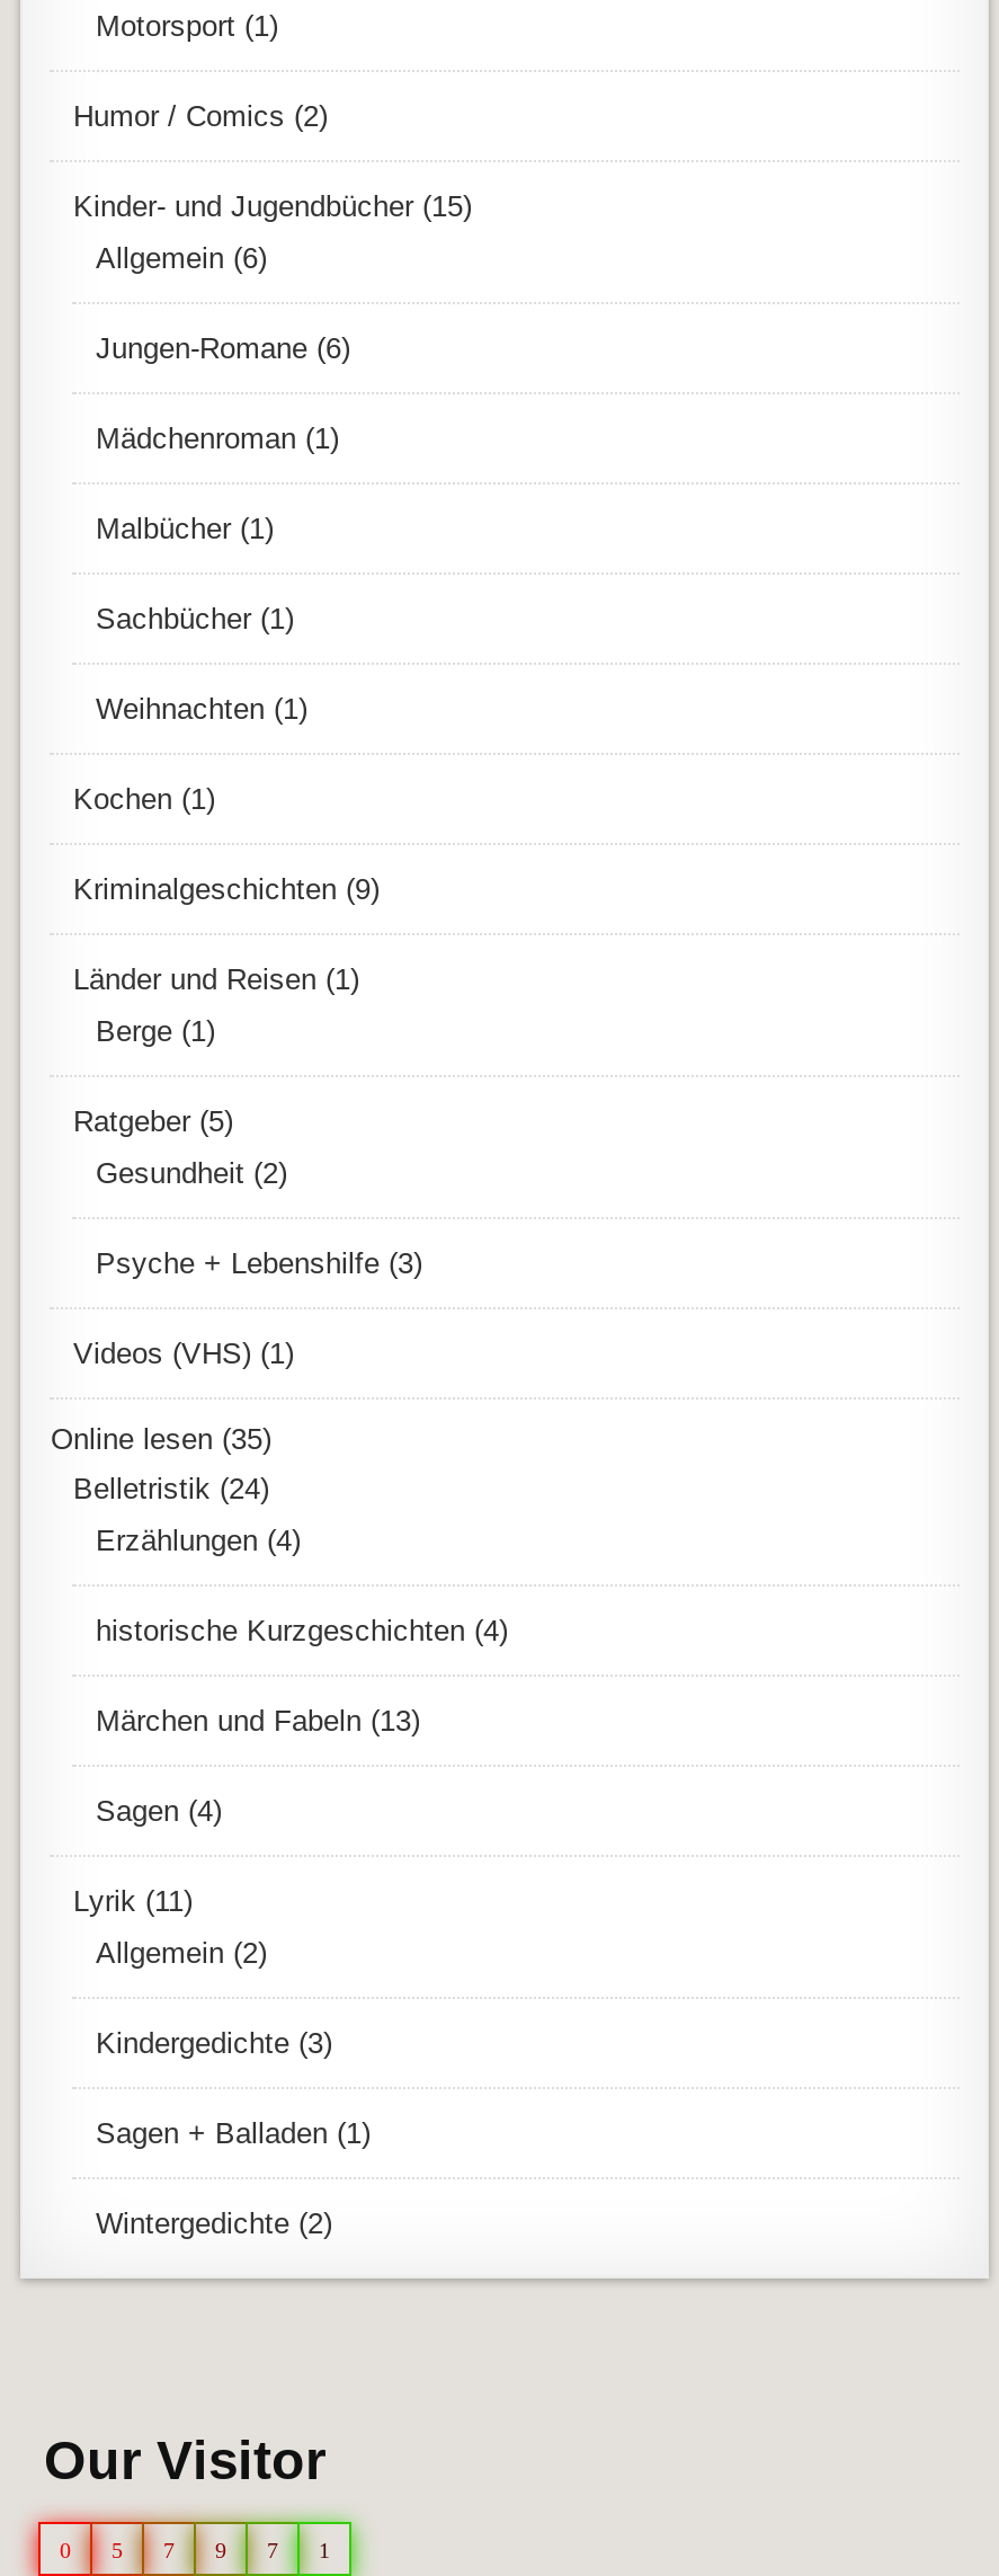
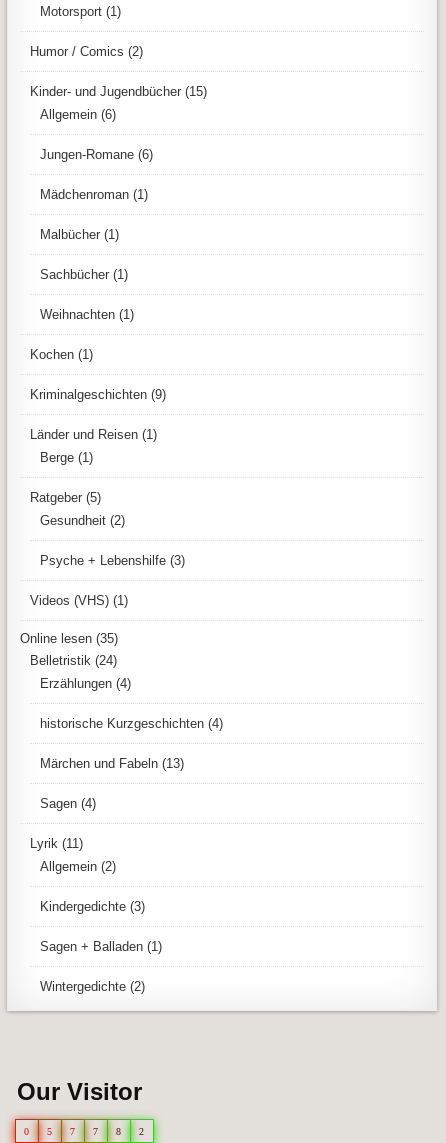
[215,2537,226,2562] 9 -> none
[319,2537,330,2562] 1 -> [116,1126,144,1137] 8 | 2

